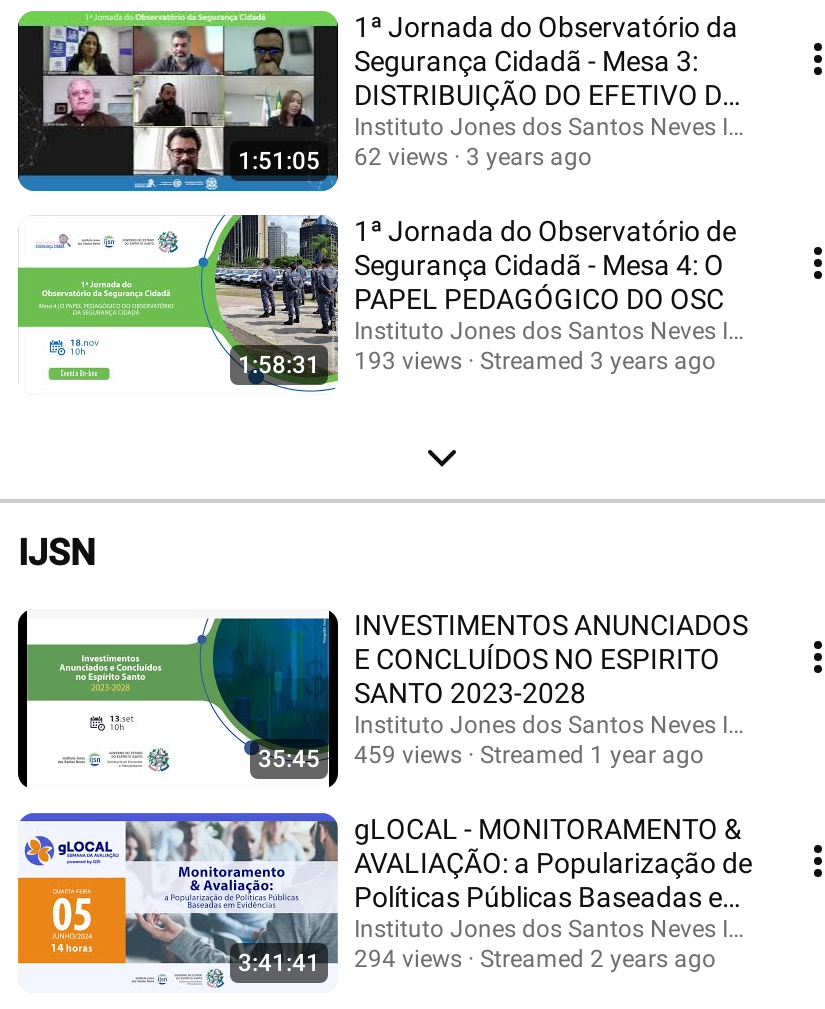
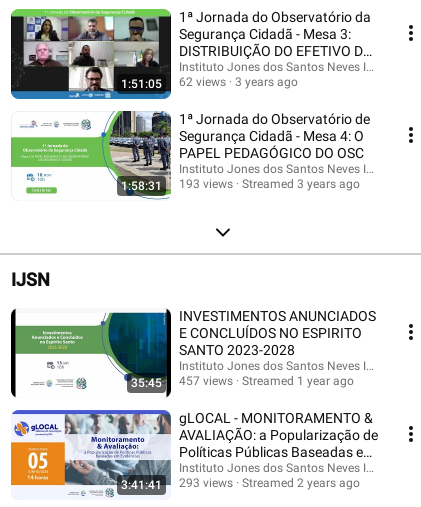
[258,741,704,773] 35:45 459 views Streamed 1 year ago -> [131,374,354,390] 35:45 457 views Streamed 1 year ago
[238,945,716,977] 3:41:41 294 views Streamed 2 years ago -> [121,476,360,492] 3:41:41 293 views Streamed 2 years ago

